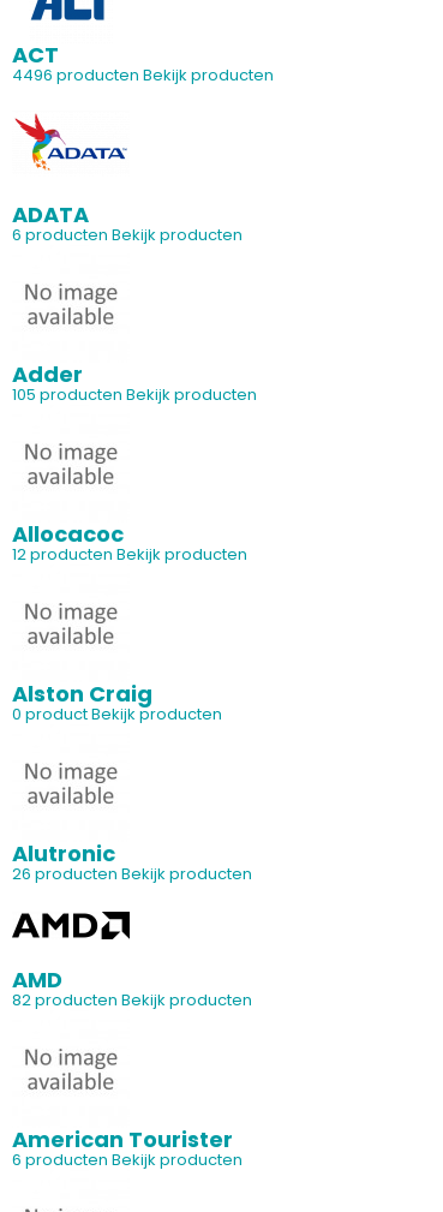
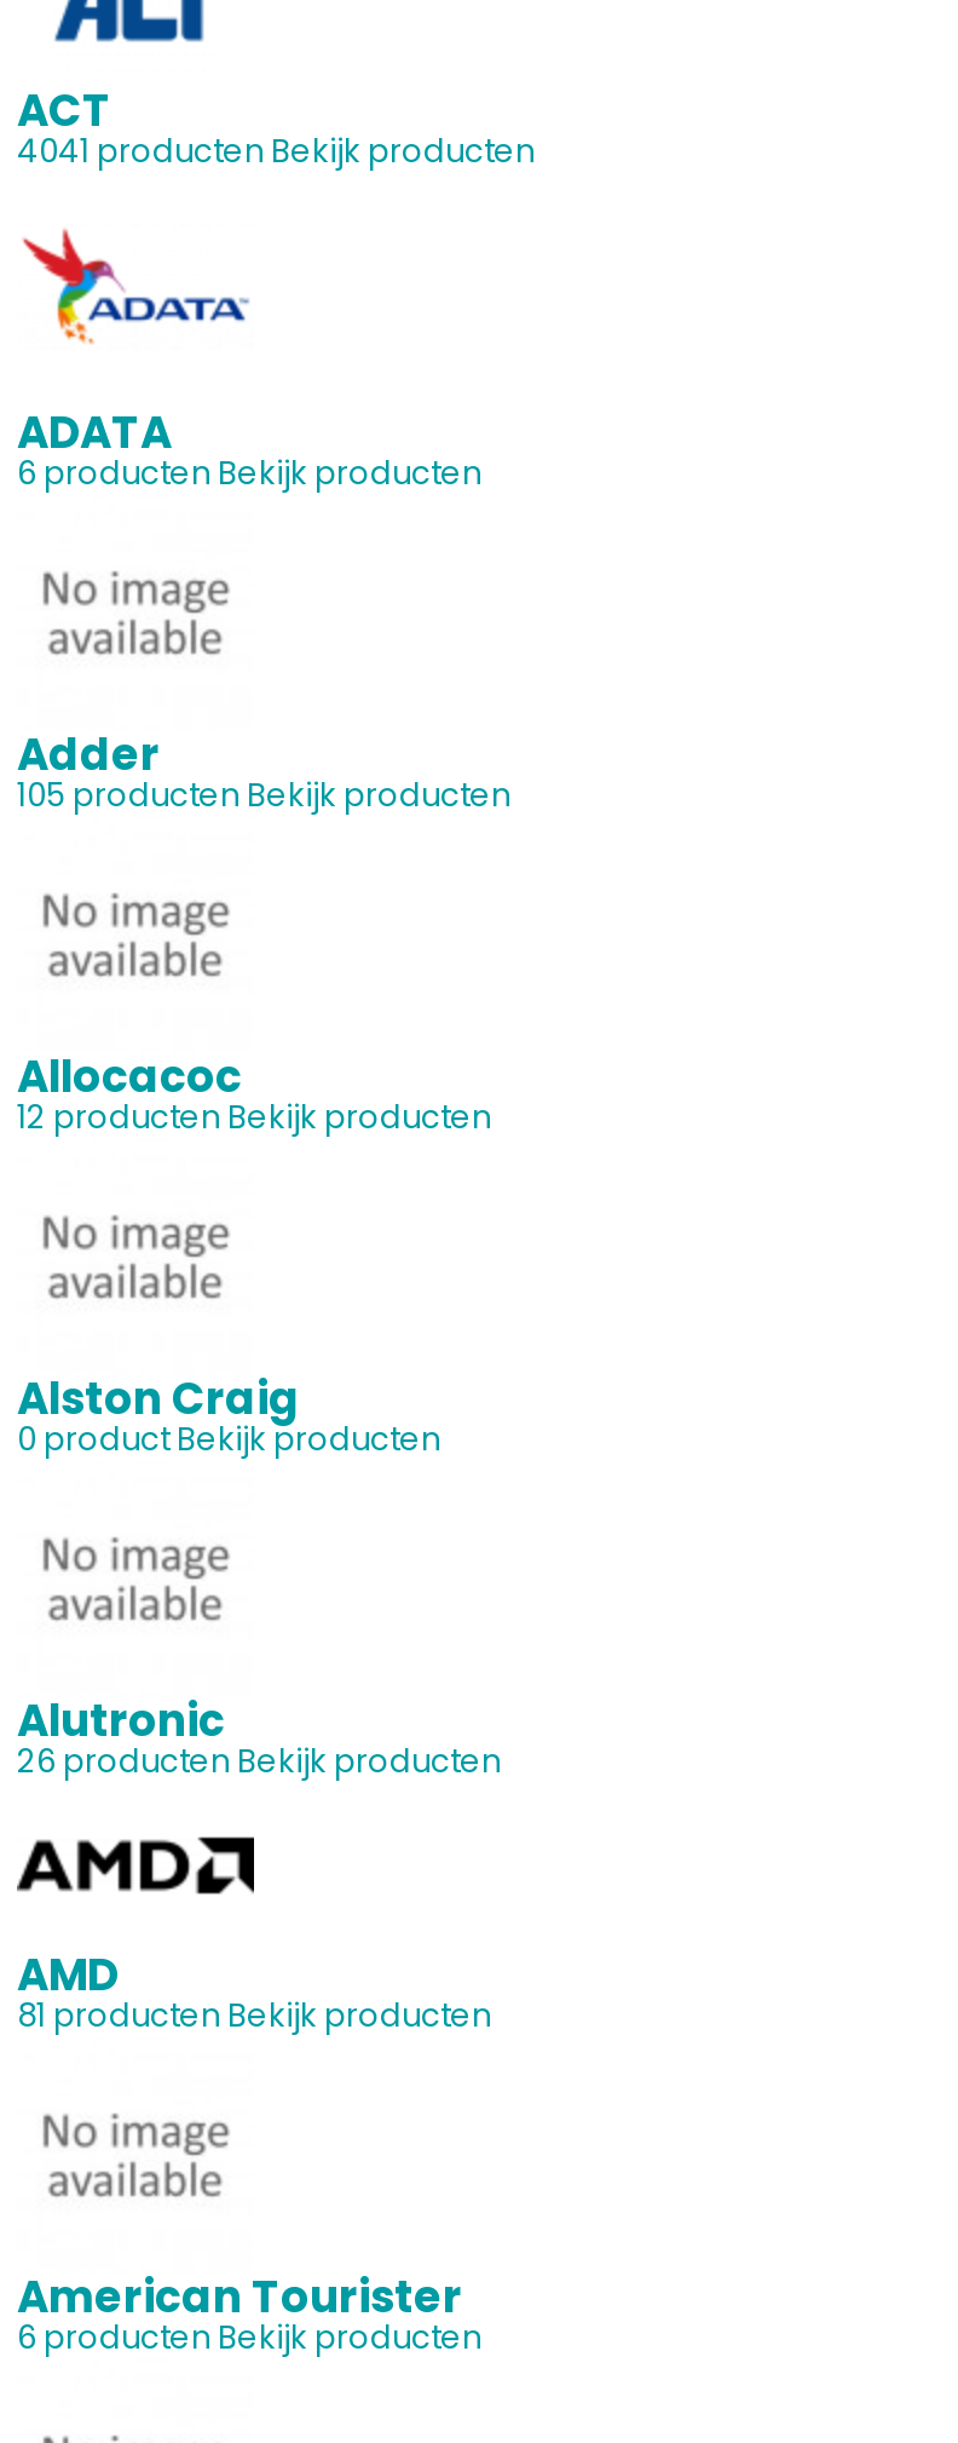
[12,63,274,86] 4496 producten Bekijk producten -> [17,128,535,174] 4041 producten Bekijk producten
[12,988,252,1011] 82 producten Bekijk producten -> [17,1992,491,2038] 81 producten Bekijk producten

